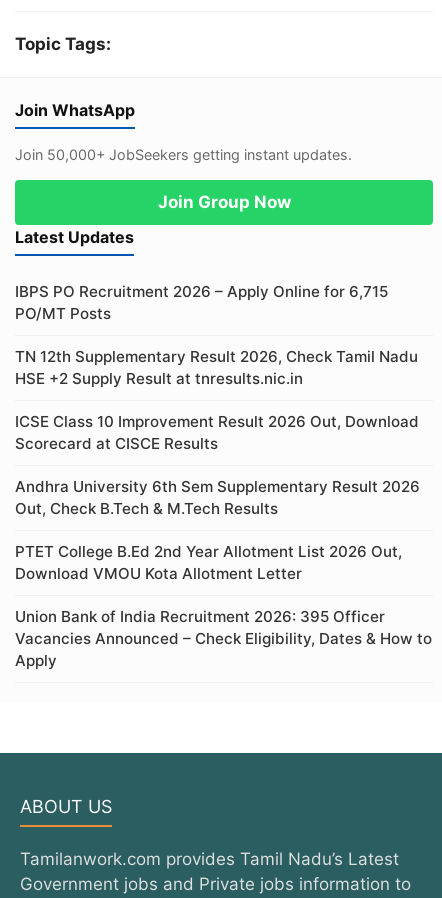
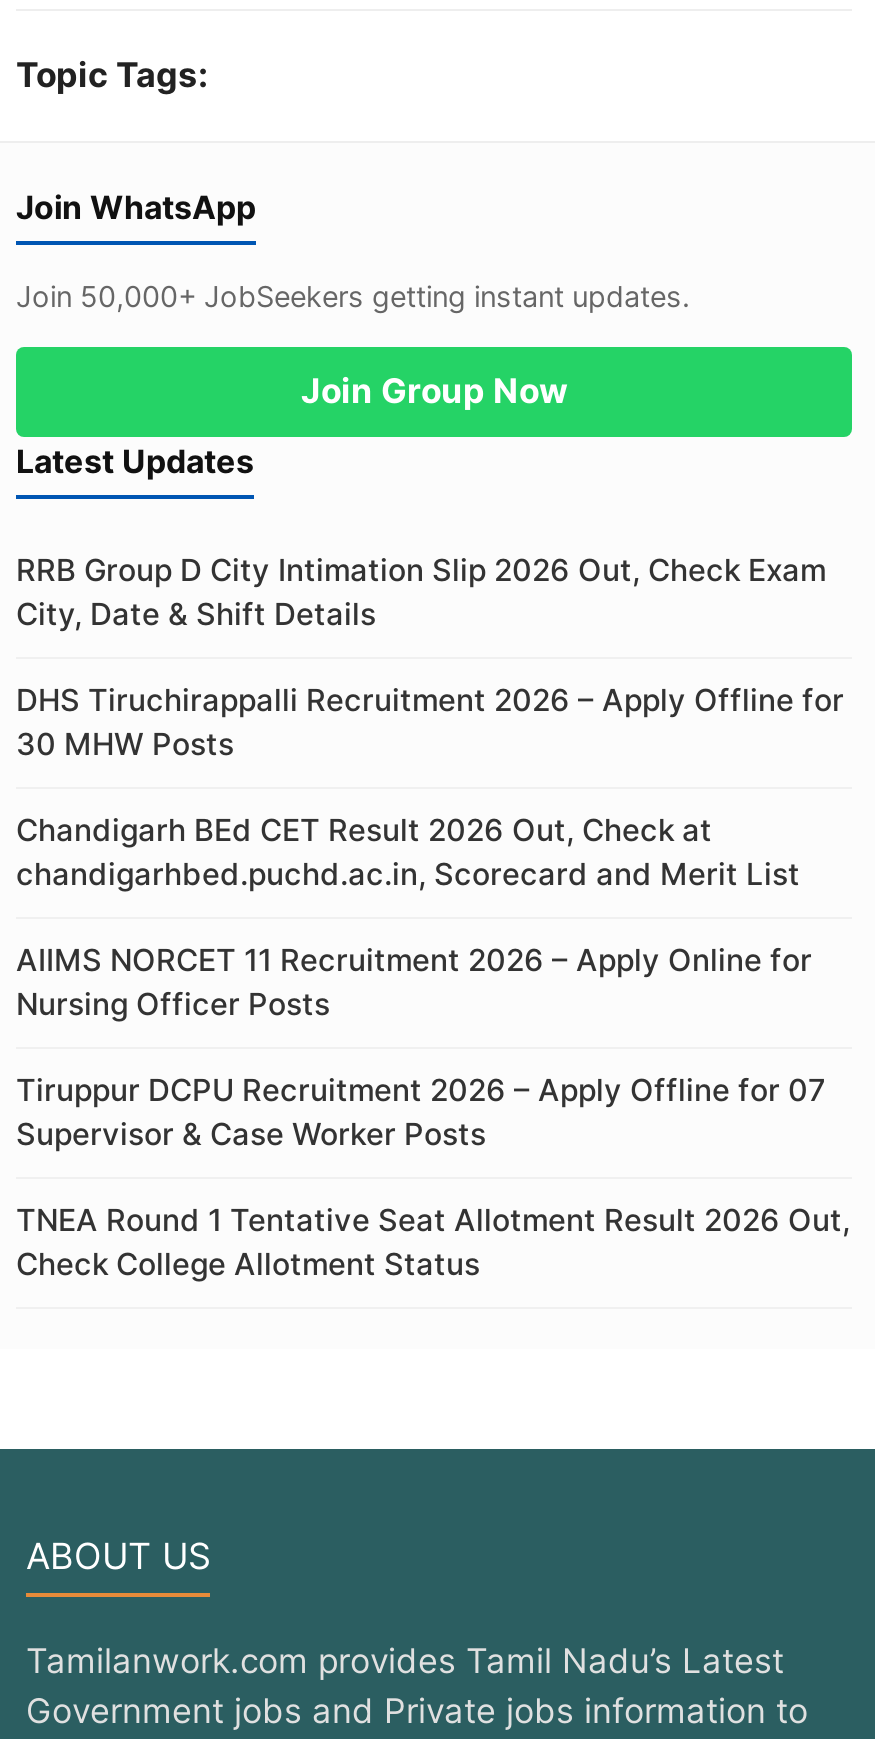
[15,282,388,323] IBPS PO Recruitment 2026 – Apply Online for 6,715 | PO/MT Posts -> [16,552,826,634] RRB Group D City Intimation Slip 2026 Out, Check Exam | City, Date & Shift Details
[15,347,418,388] TN 12th Supplementary Result 2026, Check Tamil Nadu | HSE +2 Supply Result at tnresults.nic.in -> [16,682,844,764] DHS Tiruchirappalli Recruitment 2026 – Apply Offline for | 30 MHW Posts
[15,412,419,453] ICSE Class 10 Improvement Result 2026 Out, Download | Scorecard at CISCE Results -> [16,812,800,894] Chandigarh BEd CET Result 2026 Out, Check at | chandigarhbed.puchd.ac.in, Scorecard and Merit List
[15,477,420,518] Andhra University 6th Sem Supplementary Result 2026 | Out, Check B.Tech & M.Tech Results -> [16,942,812,1024] AIIMS NORCET 11 Recruitment 2026 – Apply Online for | Nursing Officer Posts
[15,542,402,583] PTET College B.Ed 2nd Year Allotment List 2026 Out, | Download VMOU Kota Allotment Letter -> [16,1072,826,1154] Tiruppur DCPU Recruitment 2026 – Apply Offline for 07 | Supervisor & Case Worker Posts
[15,607,432,670] Union Bank of India Recruitment 2026: 395 Officer | Vacancies Announced – Check Eligibility, Dates & How to | Apply -> [16,1202,850,1284] TNEA Round 1 Tentative Seat Allotment Result 2026 Out, | Check College Allotment Status

